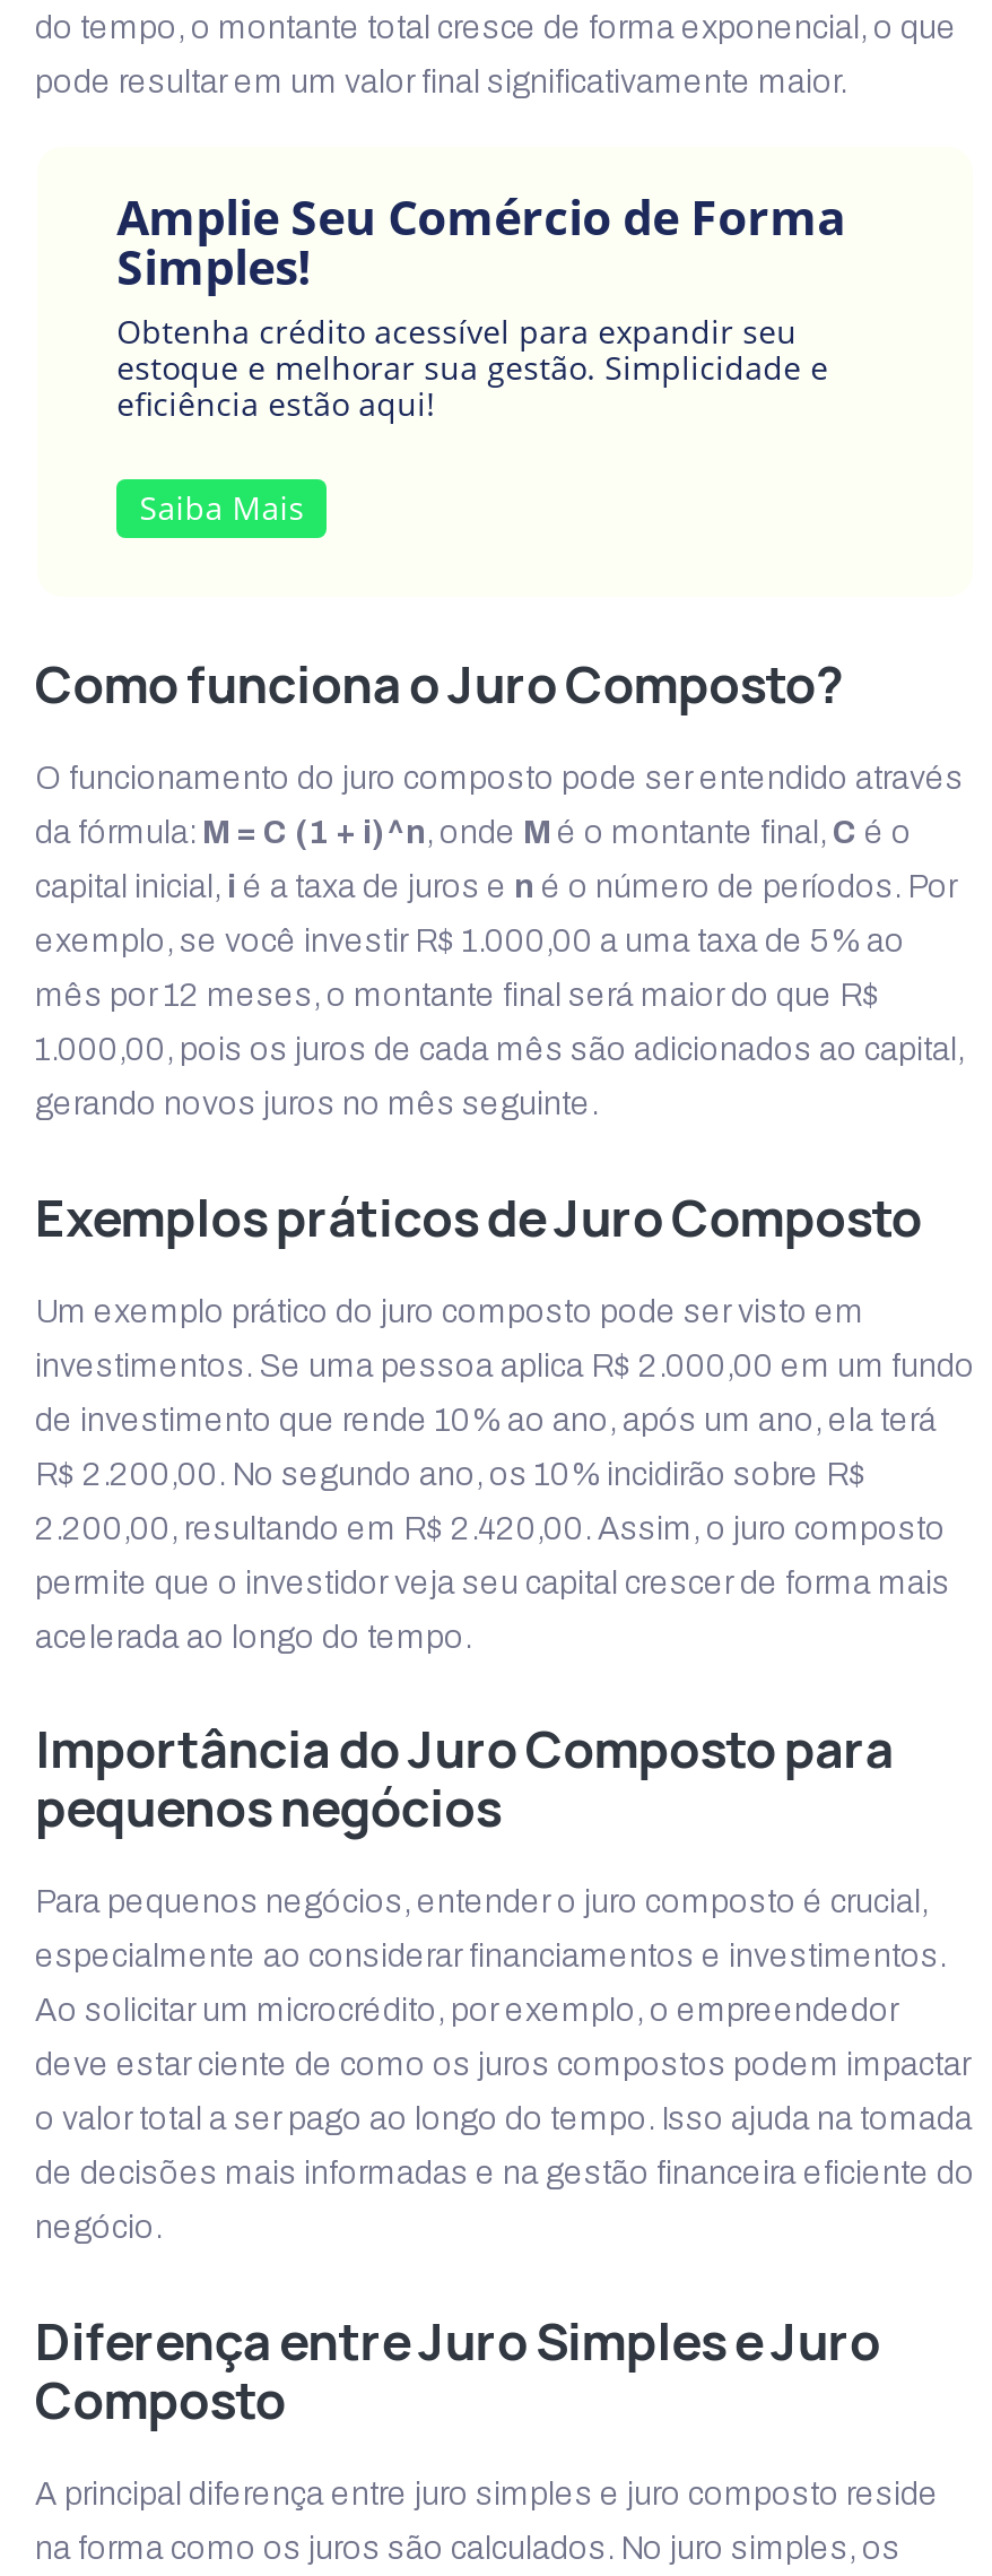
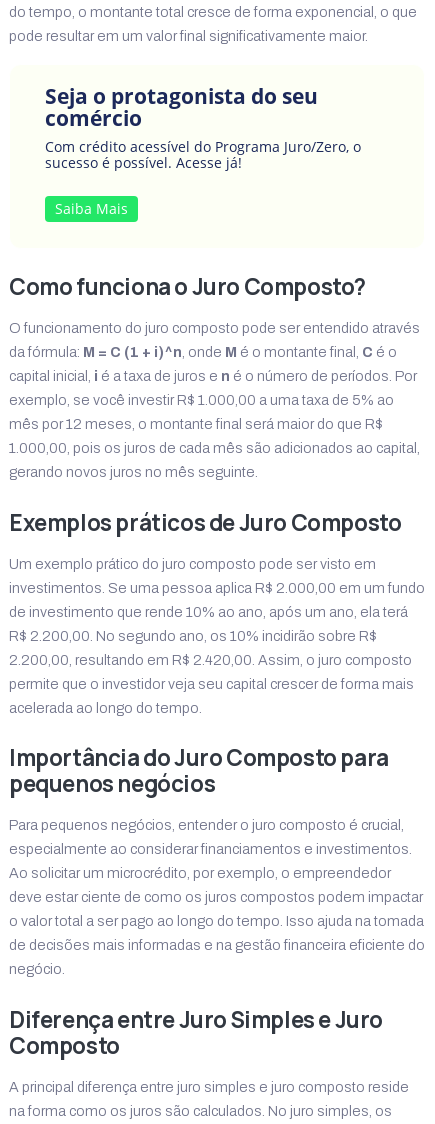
[117,186,847,426] Amplie Seu Comércio de Forma | Simples! | Obtenha crédito acessível para expandir seu | estoque e melhorar sua gestão. Simplicidade e | eficiência estão aqui! -> [45,82,361,172] Seja o protagonista do seu | comércio | Com crédito acessível do Programa Juro/Zero, o | sucesso é possível. Acesse já!

